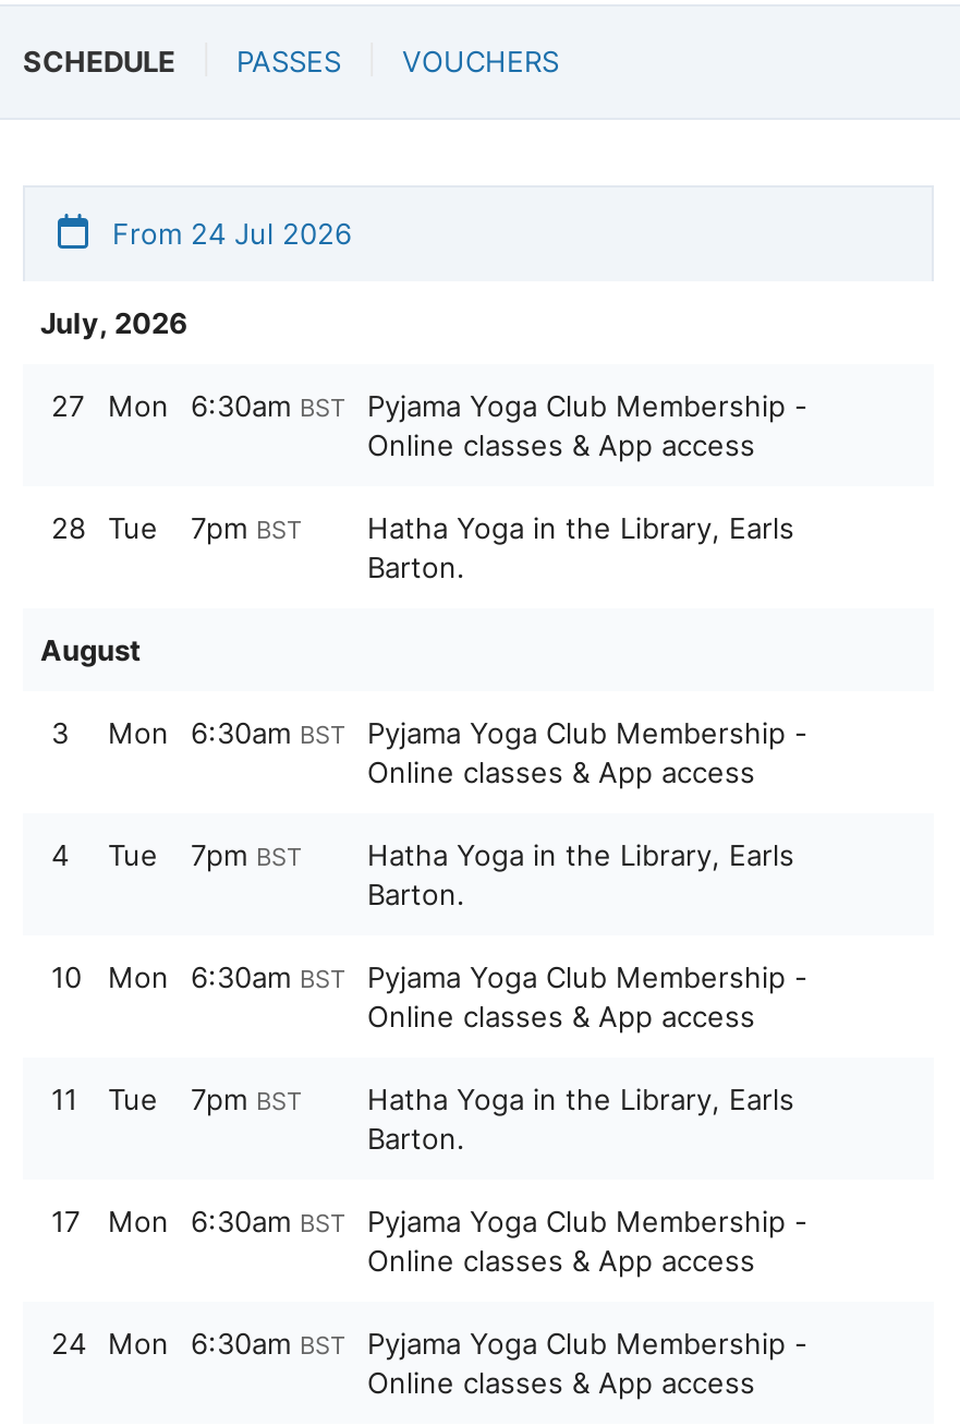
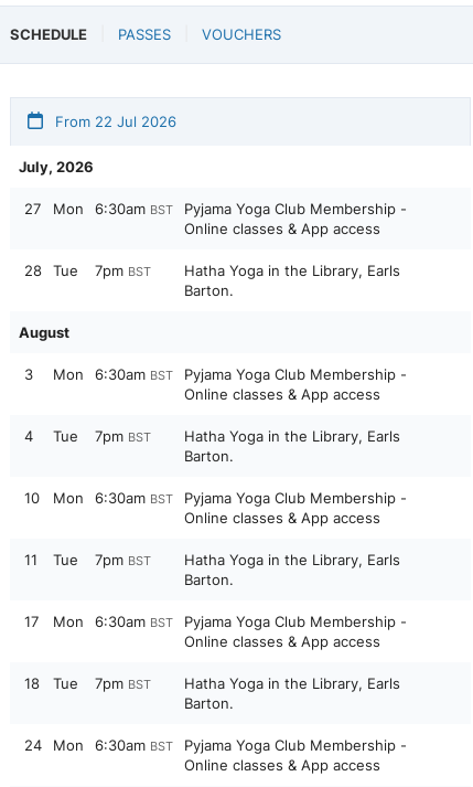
[104,216,352,251] From 24 Jul 2026 -> [51,113,176,130] From 22 Jul 2026
none -> [24,674,400,712] 18 | Tue | 7pm BST | Hatha Yoga in the Library, Earls | Barton.

